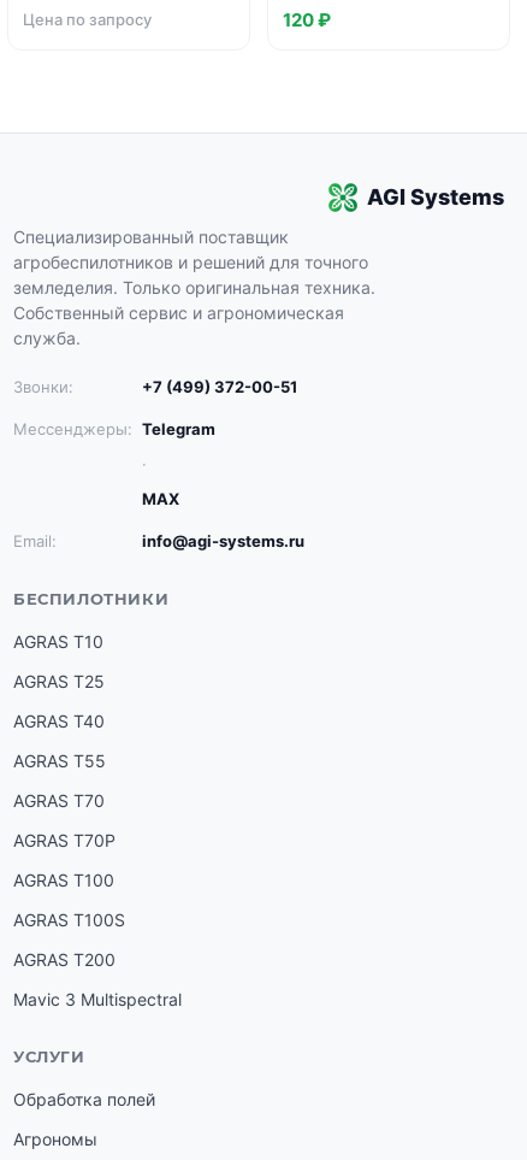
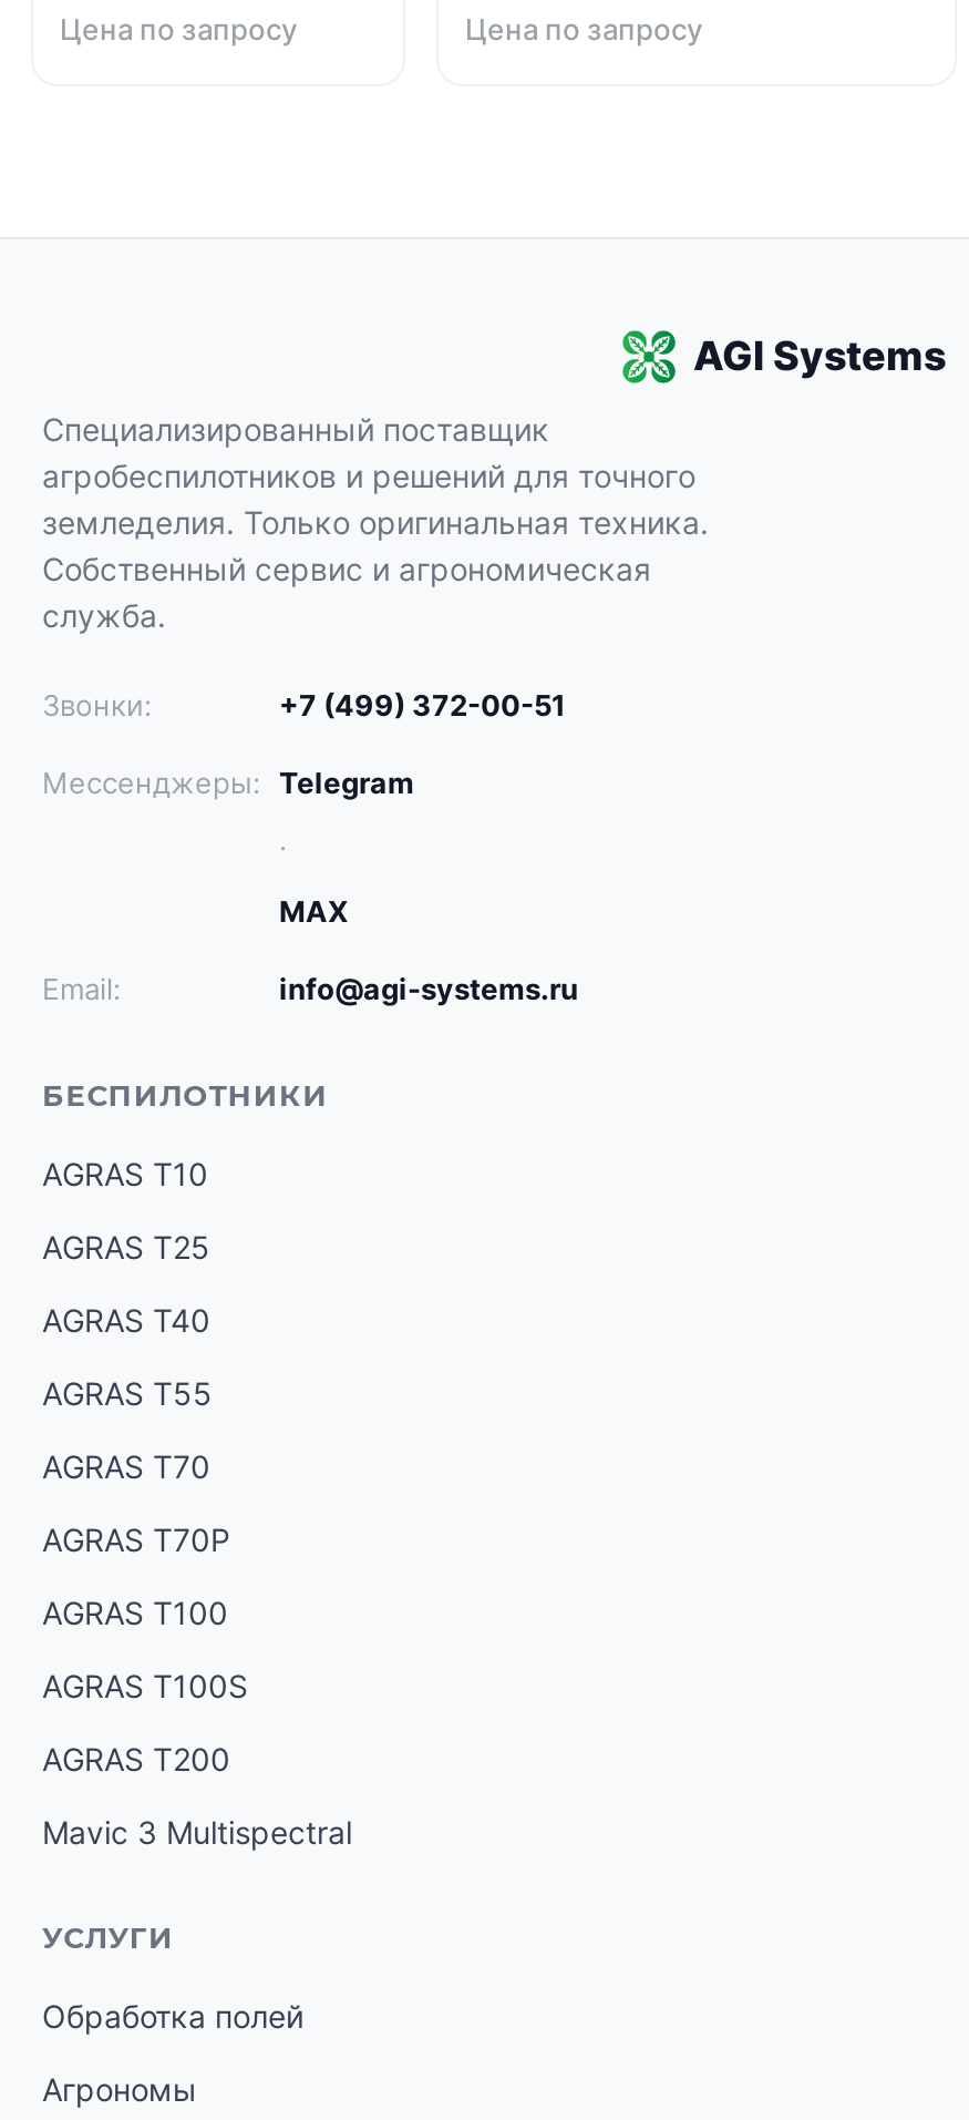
[283,8,331,31] 120 ₽ -> [465,11,702,47] Цена по запросу

